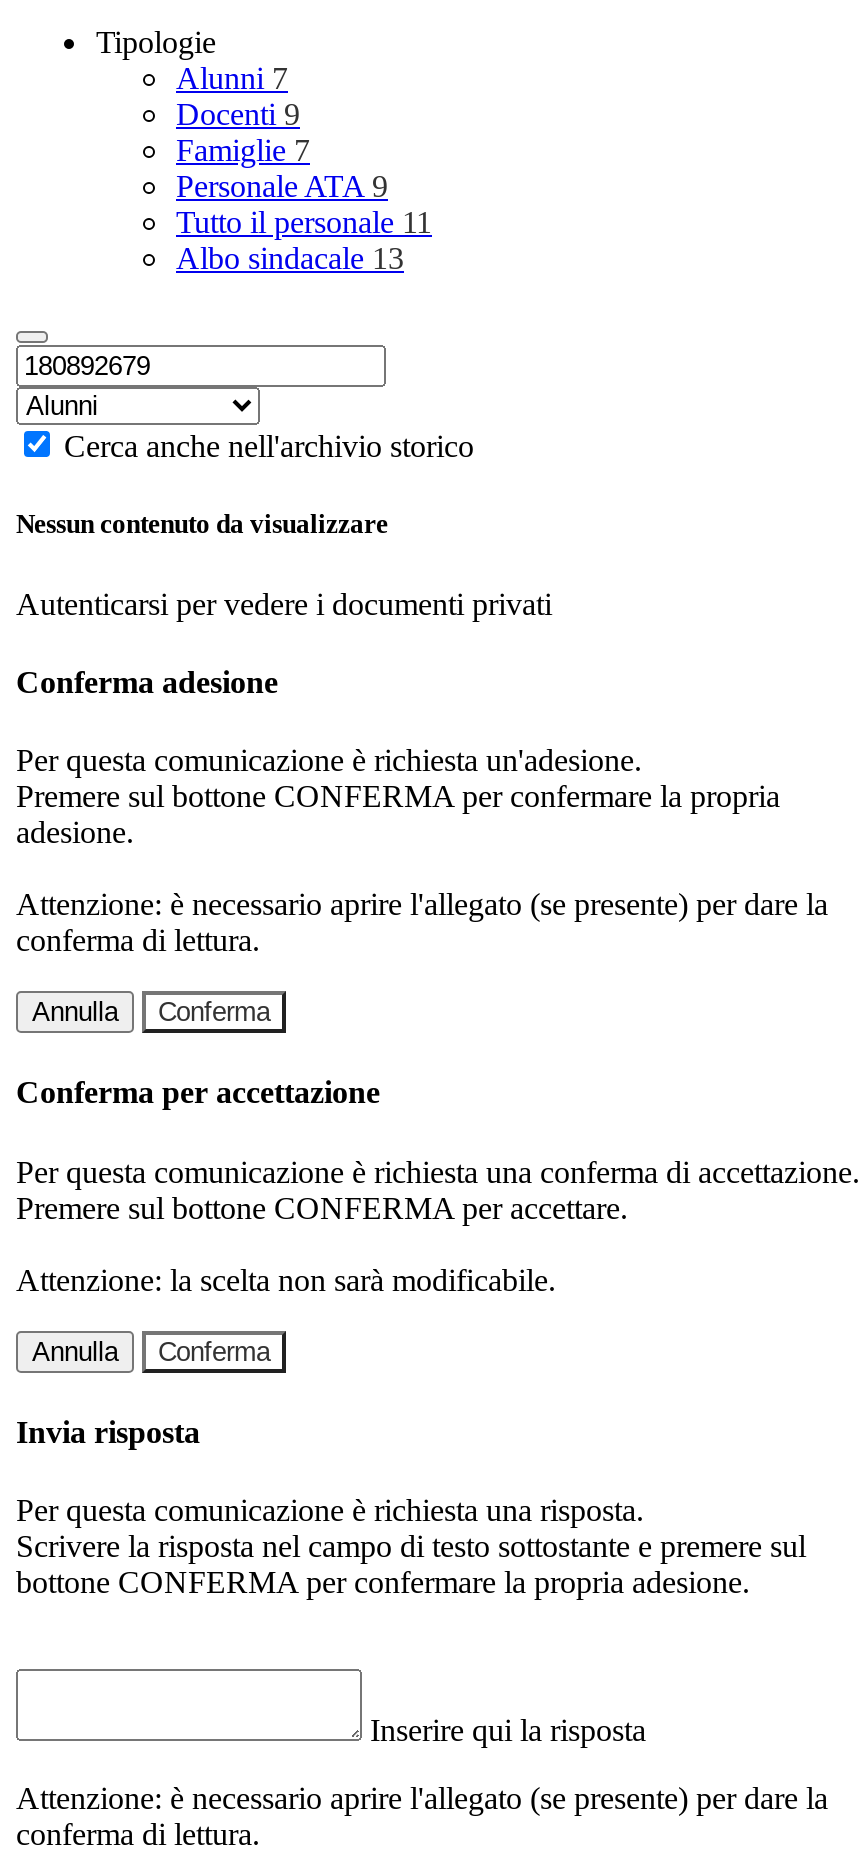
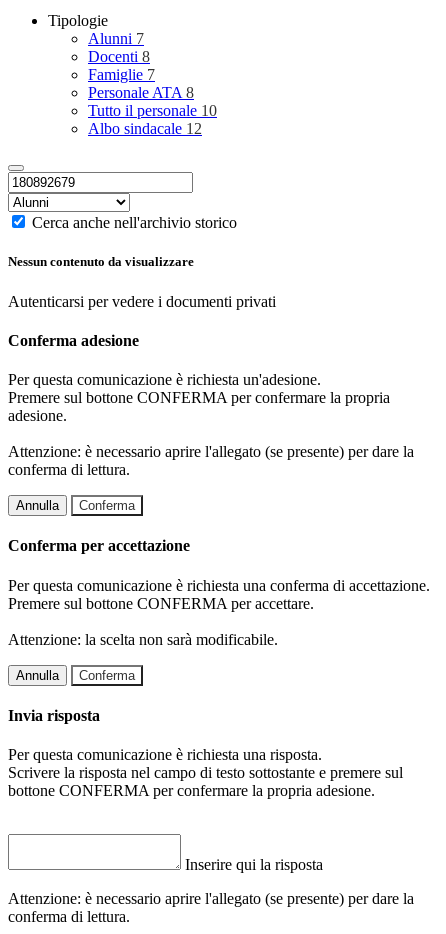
[176,97,300,131] Docenti 9 -> [88,48,150,65] Docenti 8
[176,169,388,203] Personale ATA 9 -> [88,84,194,101] Personale ATA 8
[176,205,432,239] Tutto il personale 11 -> [88,102,217,119] Tutto il personale 10
[176,241,404,275] Albo sindacale 13 -> [88,120,202,137] Albo sindacale 12

